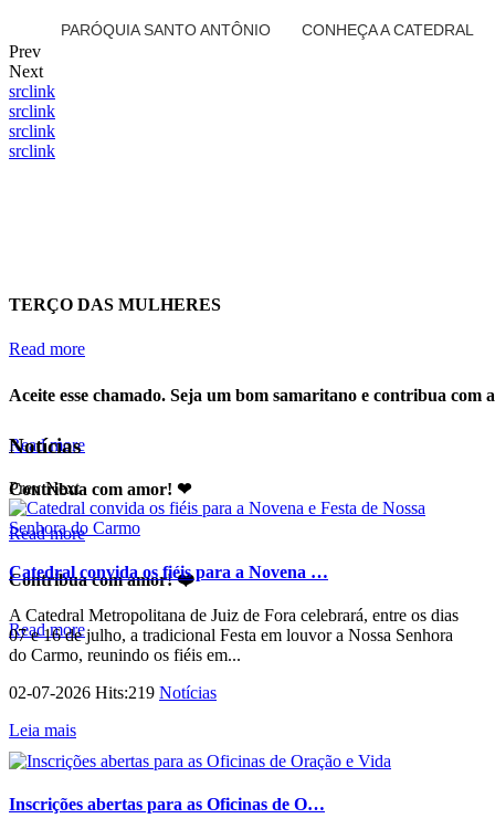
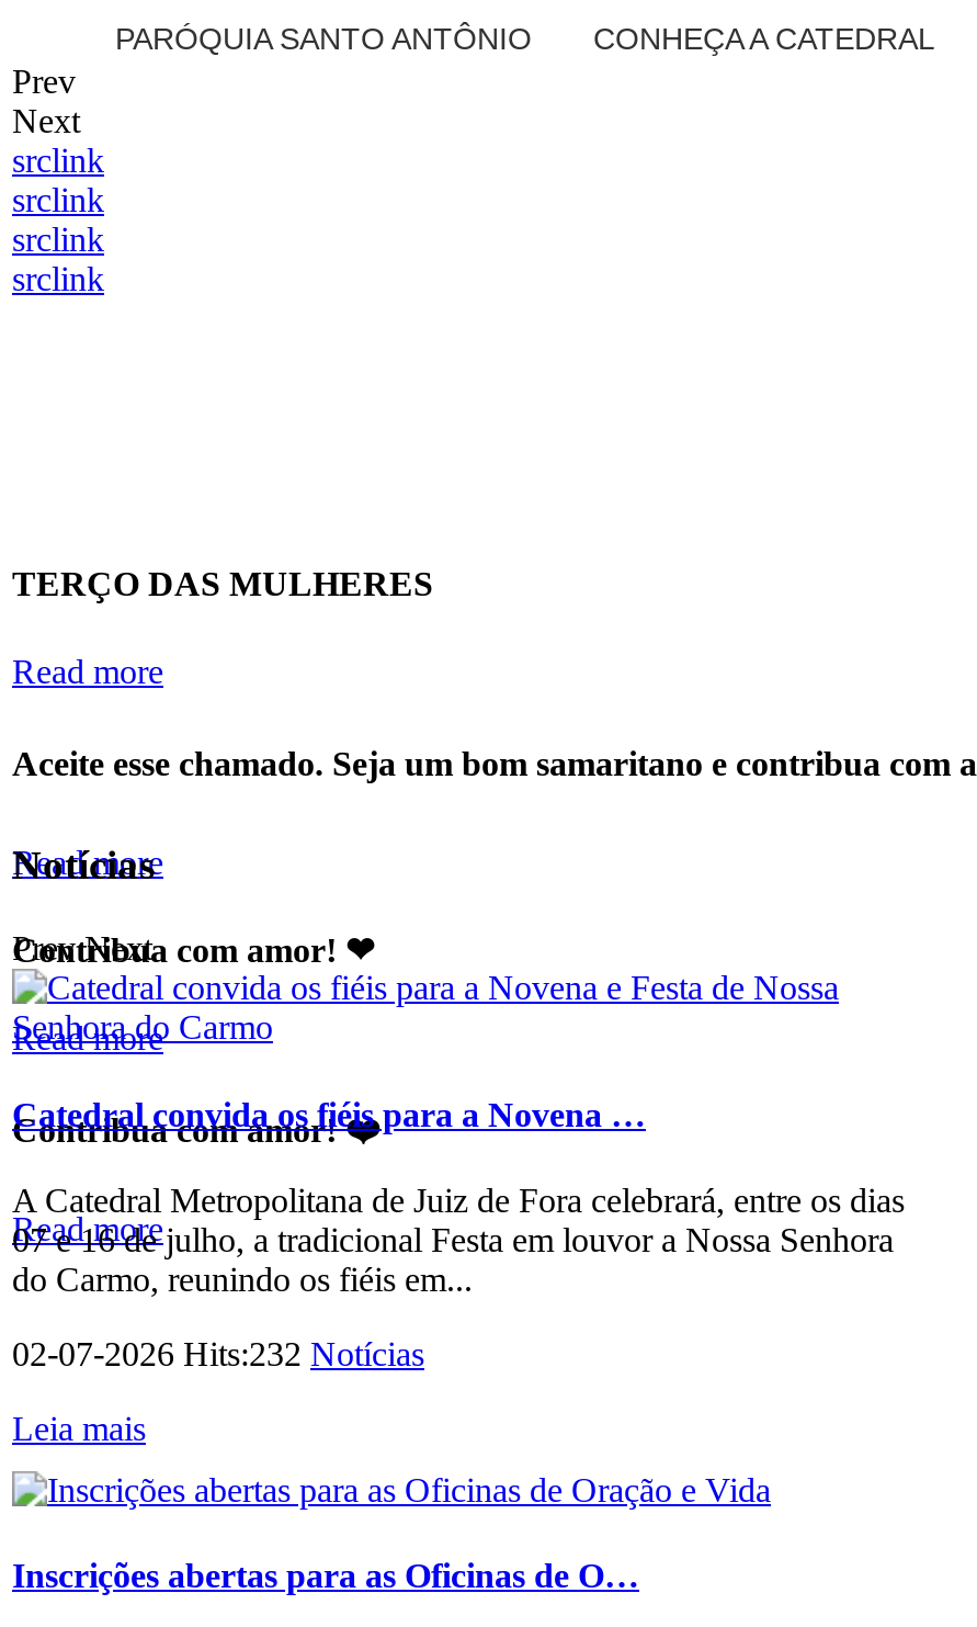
[9,683,217,702] 02-07-2026 Hits:219 Notícias -> [12,1335,424,1372] 02-07-2026 Hits:232 Notícias

